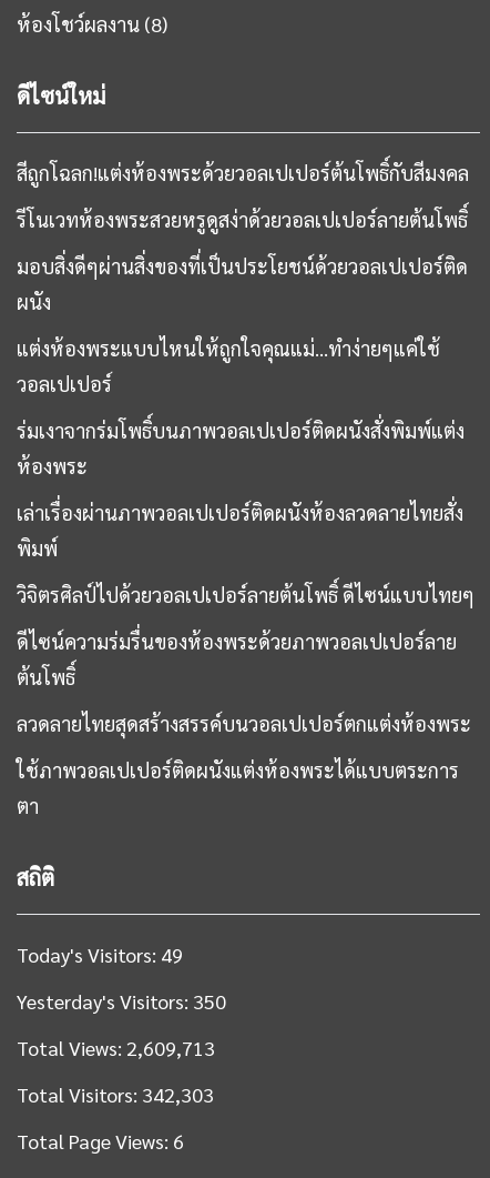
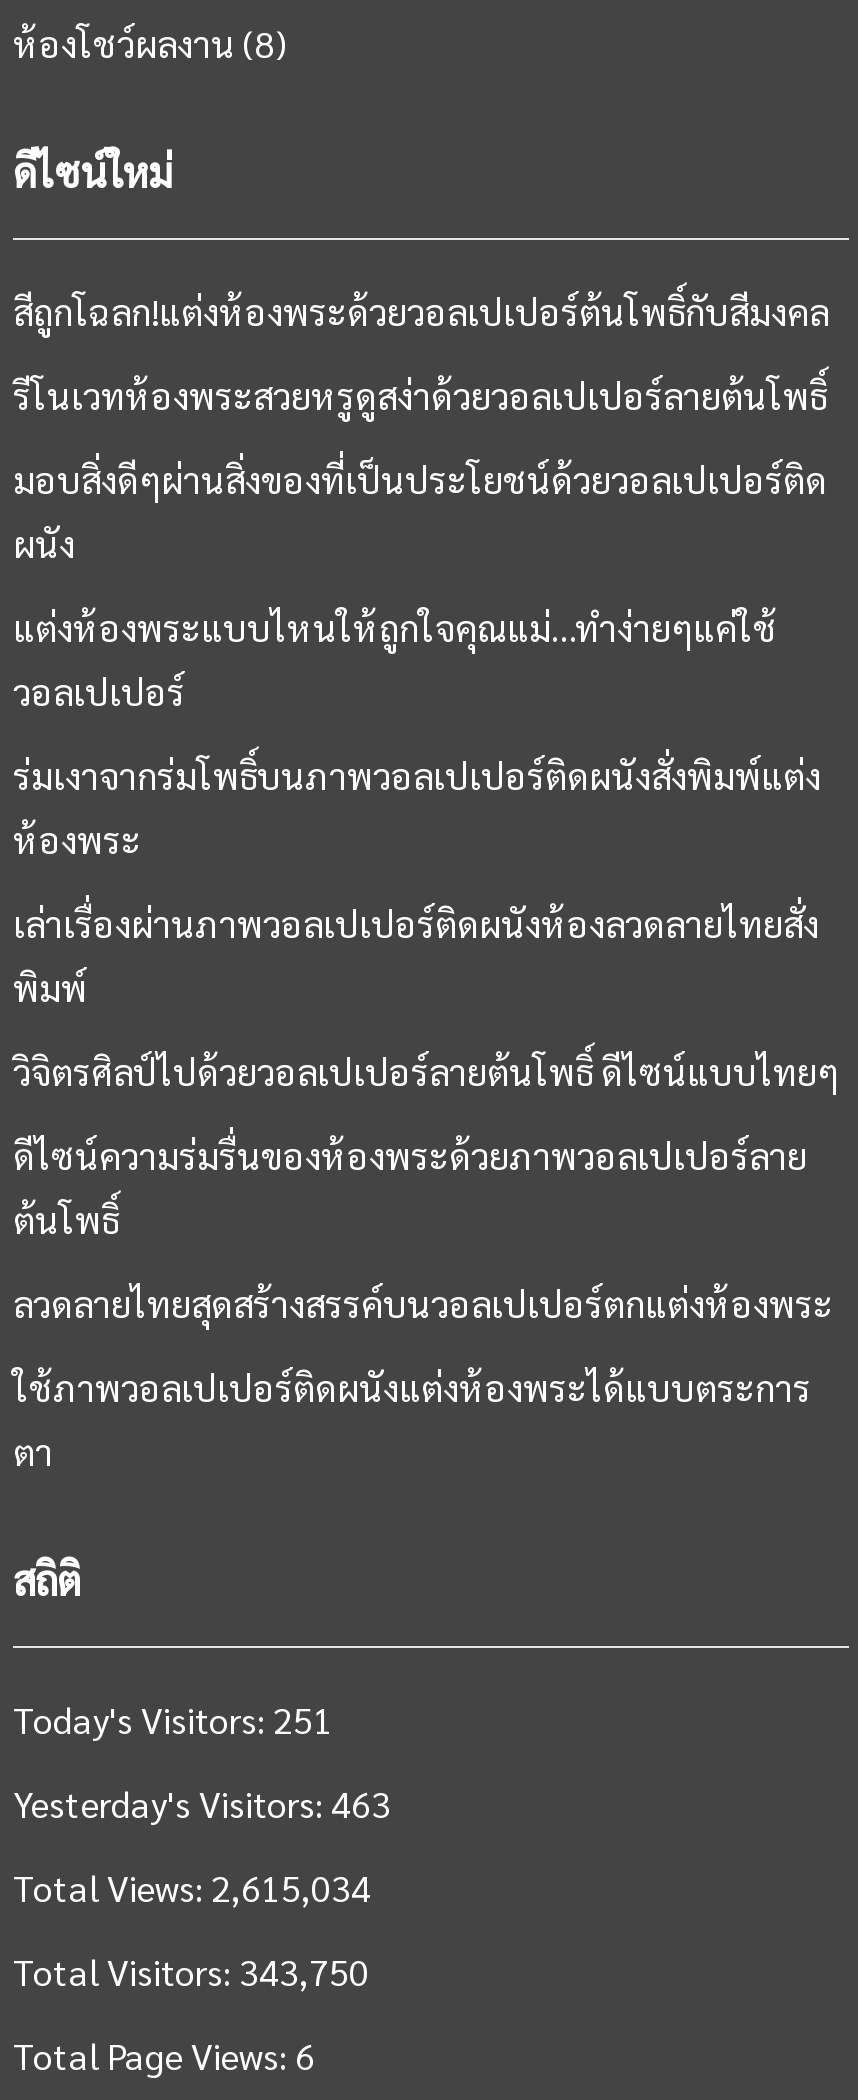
[17,942,183,968] Today's Visitors: 49 -> [13,1695,333,1741] Today's Visitors: 251
[17,989,226,1014] Yesterday's Visitors: 350 -> [13,1779,391,1825] Yesterday's Visitors: 463
[17,1035,215,1061] Total Views: 2,609,713 -> [13,1863,371,1909] Total Views: 2,615,034
[17,1082,214,1107] Total Visitors: 342,303 -> [13,1947,369,1993] Total Visitors: 343,750

